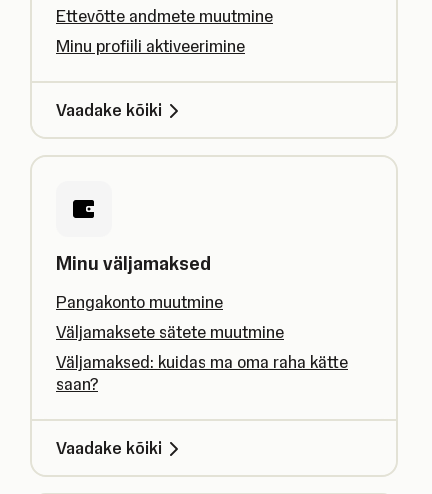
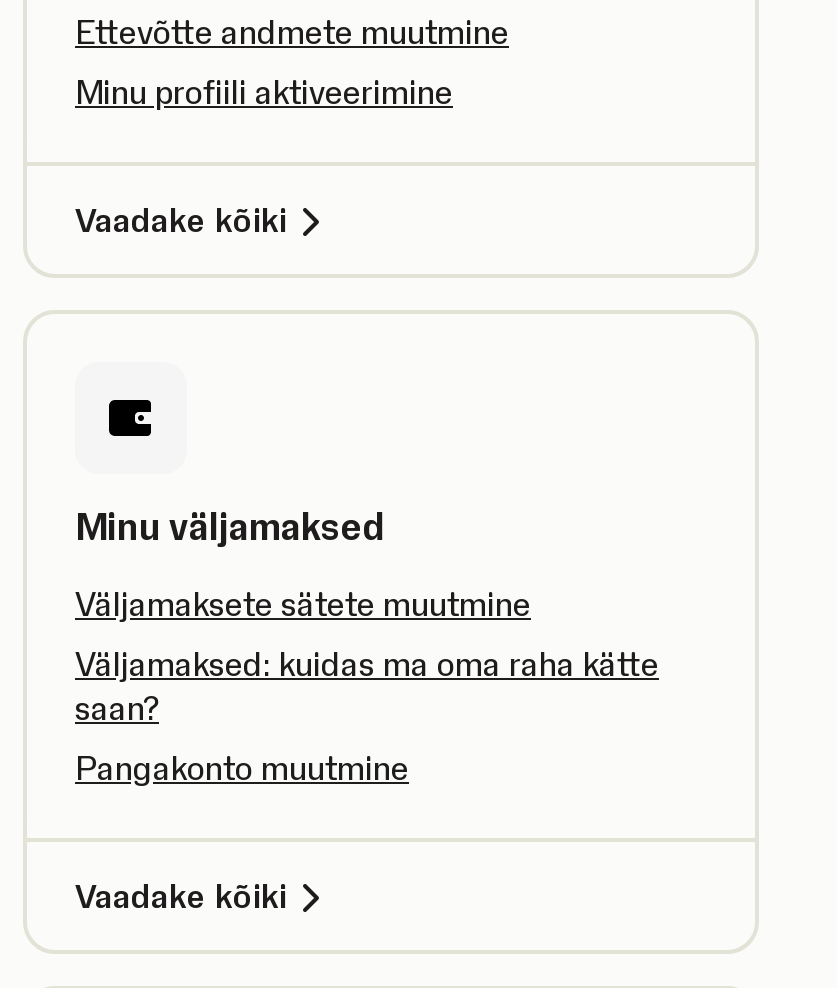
moved [56,292,223,312] -> [75,748,409,788]: Pangakonto muutmine
moved [56,322,348,394] -> [75,584,659,728]: Väljamaksete sätete muutmine | Väljamaksed: kuidas ma oma raha kätte | saan?

